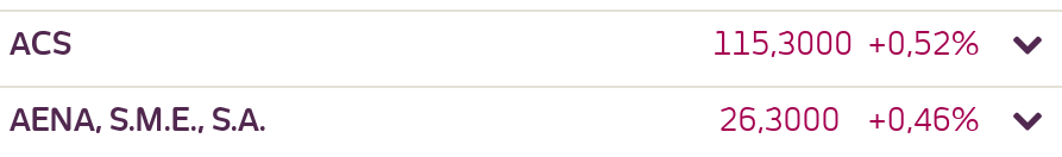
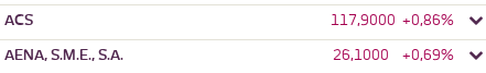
[713,31,980,62] 115,3000 +0,52% -> [330,14,454,29] 117,9000 +0,86%
[719,108,841,138] 26,3000 -> [333,49,389,63] 26,1000
[868,108,980,138] +0,46% -> [402,49,454,63] +0,69%

